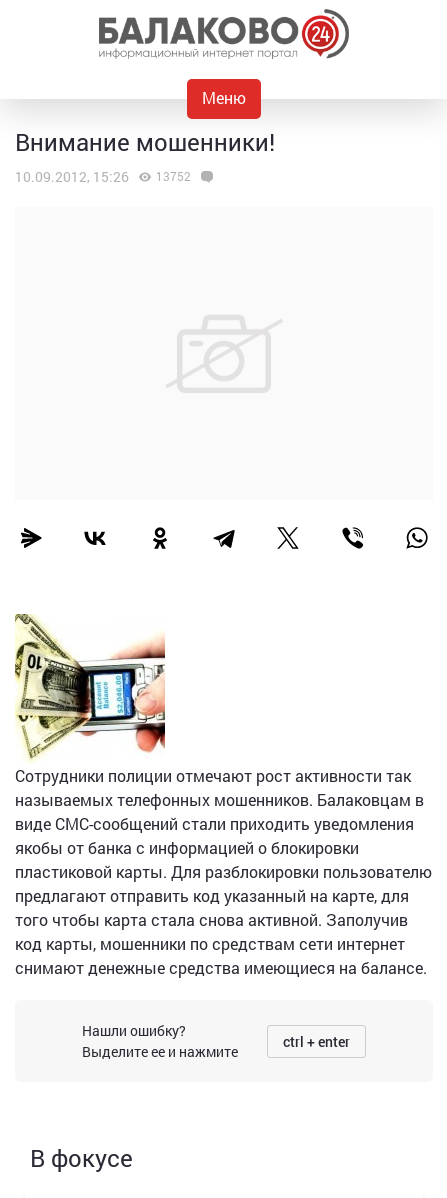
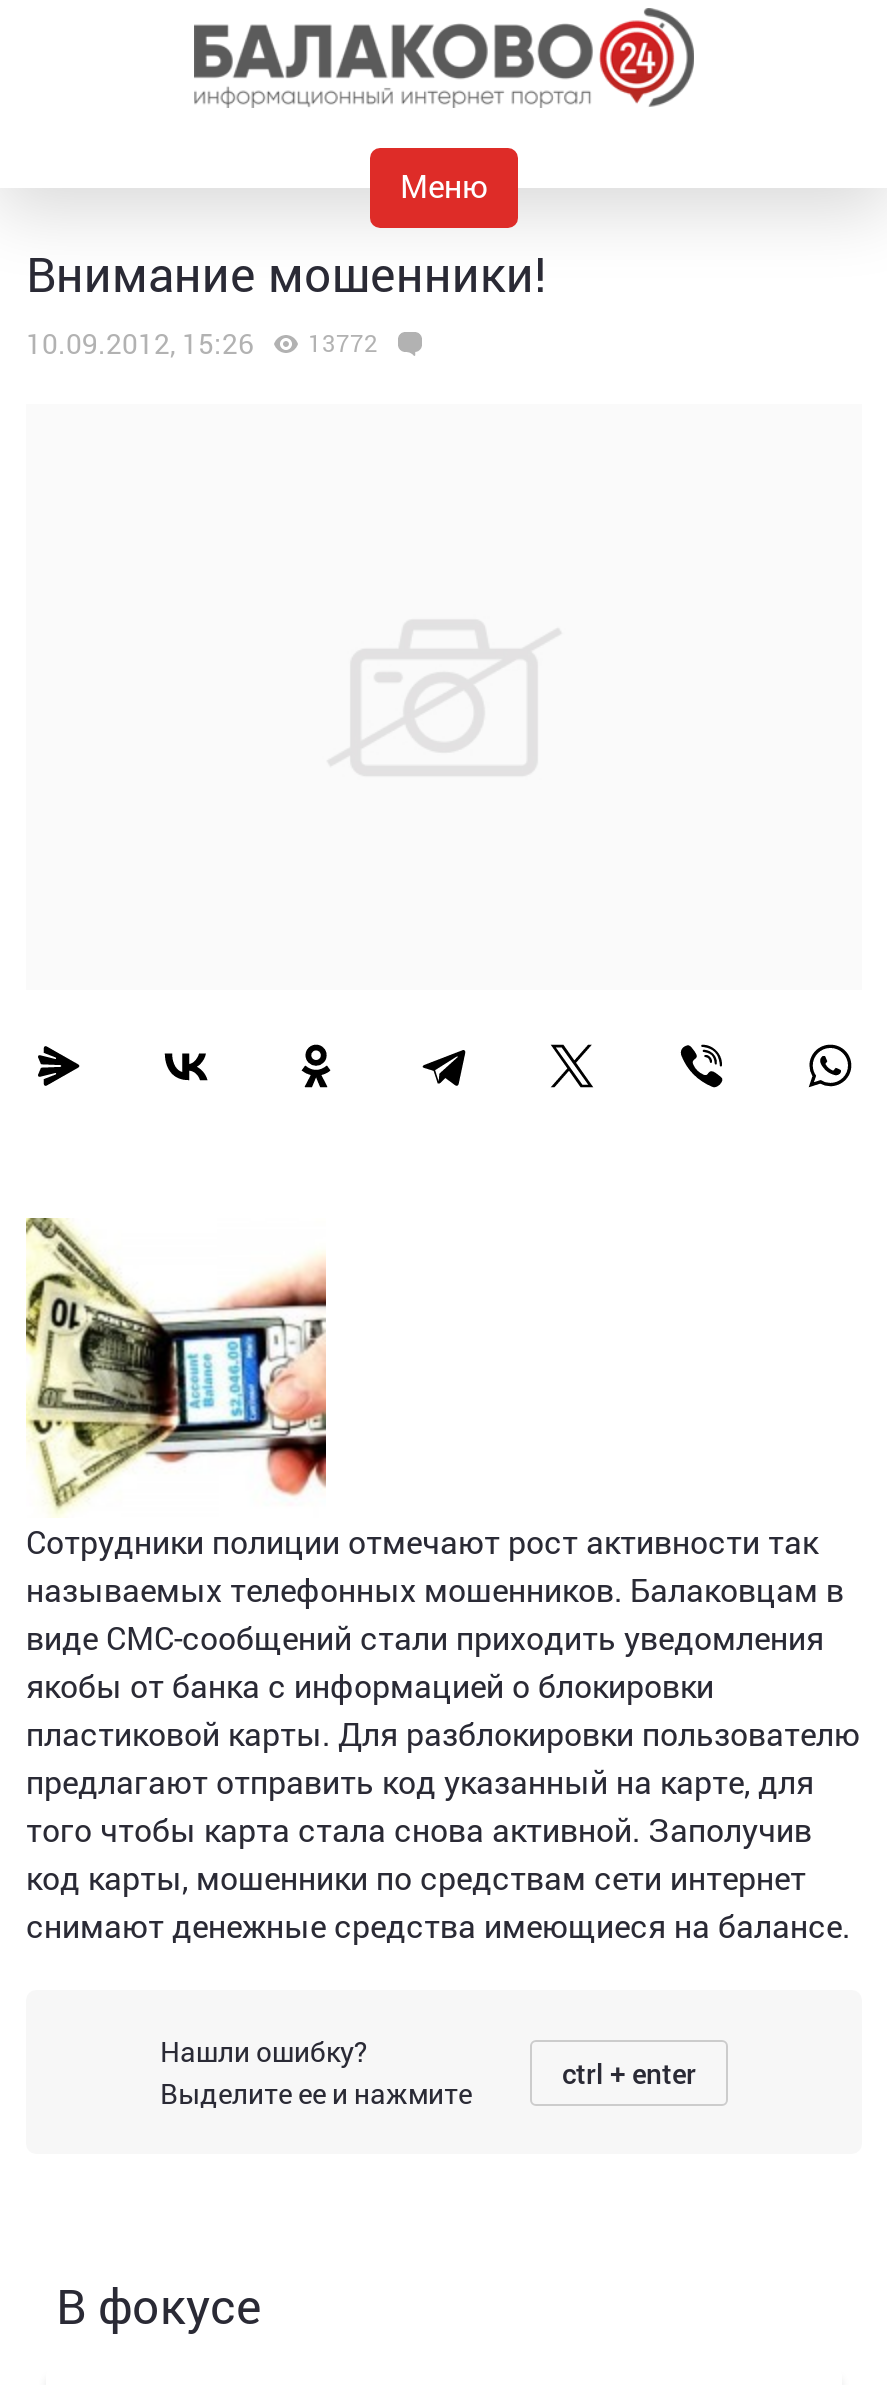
[15,167,191,186] 10.09.2012, 15:26 13752 -> [26,324,378,362] 10.09.2012, 15:26 13772

